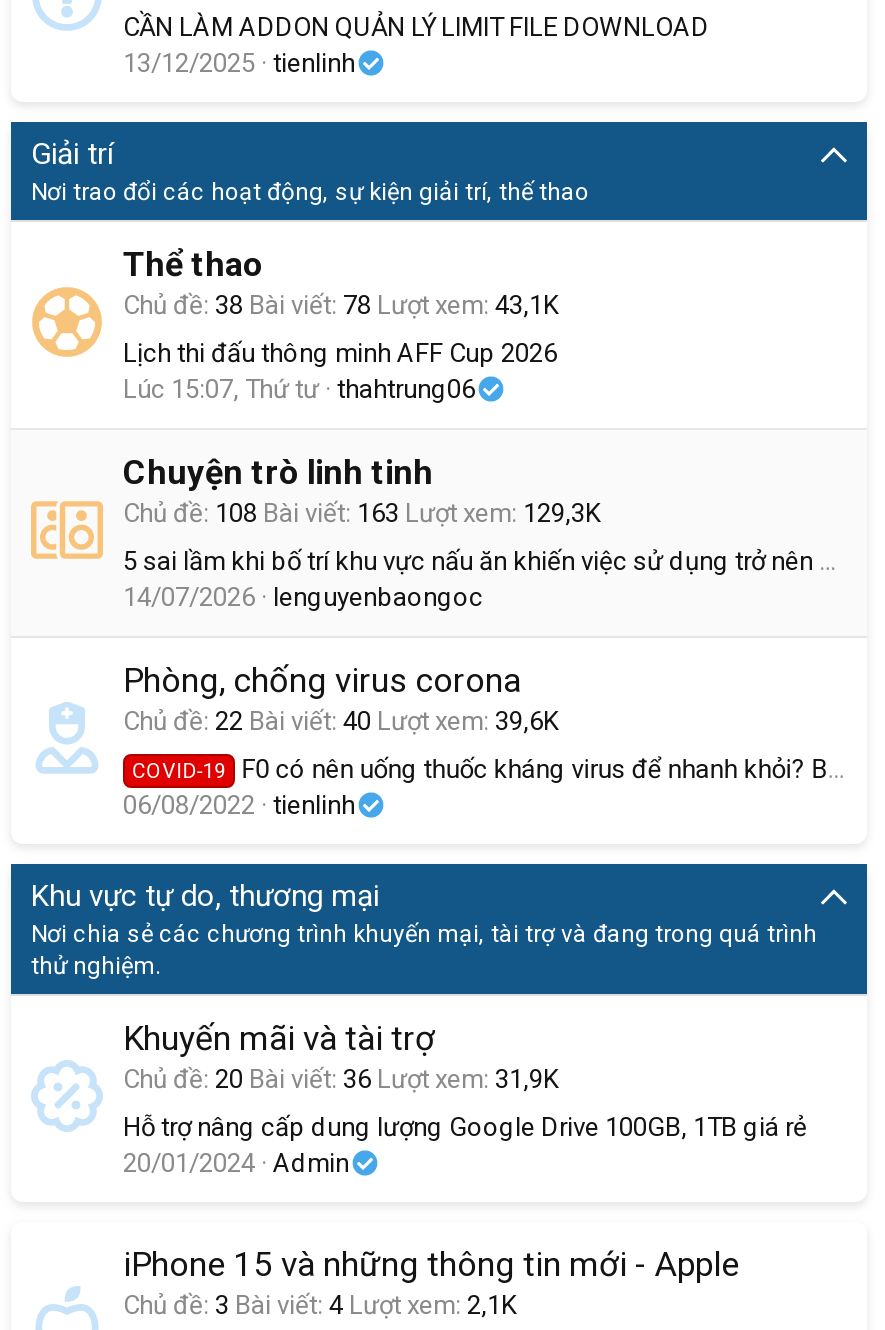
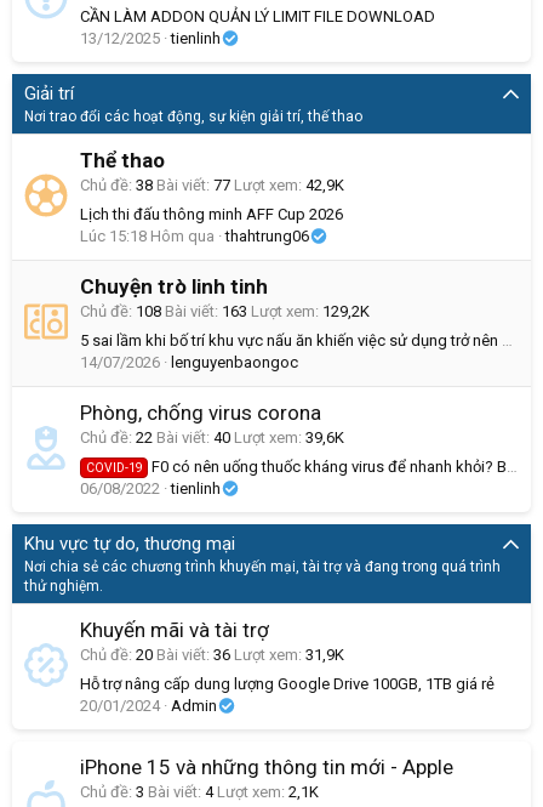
[123,290,559,320] Chủ đề 38 Bài viết 78 Lượt xem 43,1K -> [80,176,344,194] Chủ đề 38 Bài viết 77 Lượt xem 42,9K
[123,374,475,404] Lúc 15:07, Thứ tư thahtrung06 -> [80,227,309,245] Lúc 15:18 Hôm qua thahtrung06
[123,498,601,528] Chủ đề 108 Bài viết 163 Lượt xem 129,3K -> [80,302,370,320] Chủ đề 108 Bài viết 163 Lượt xem 129,2K

